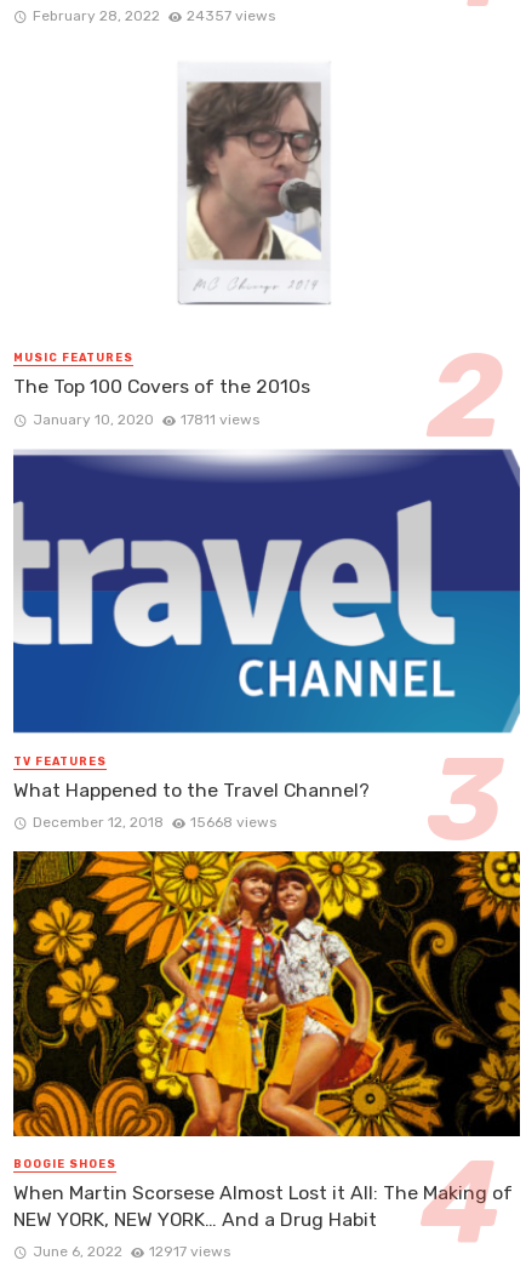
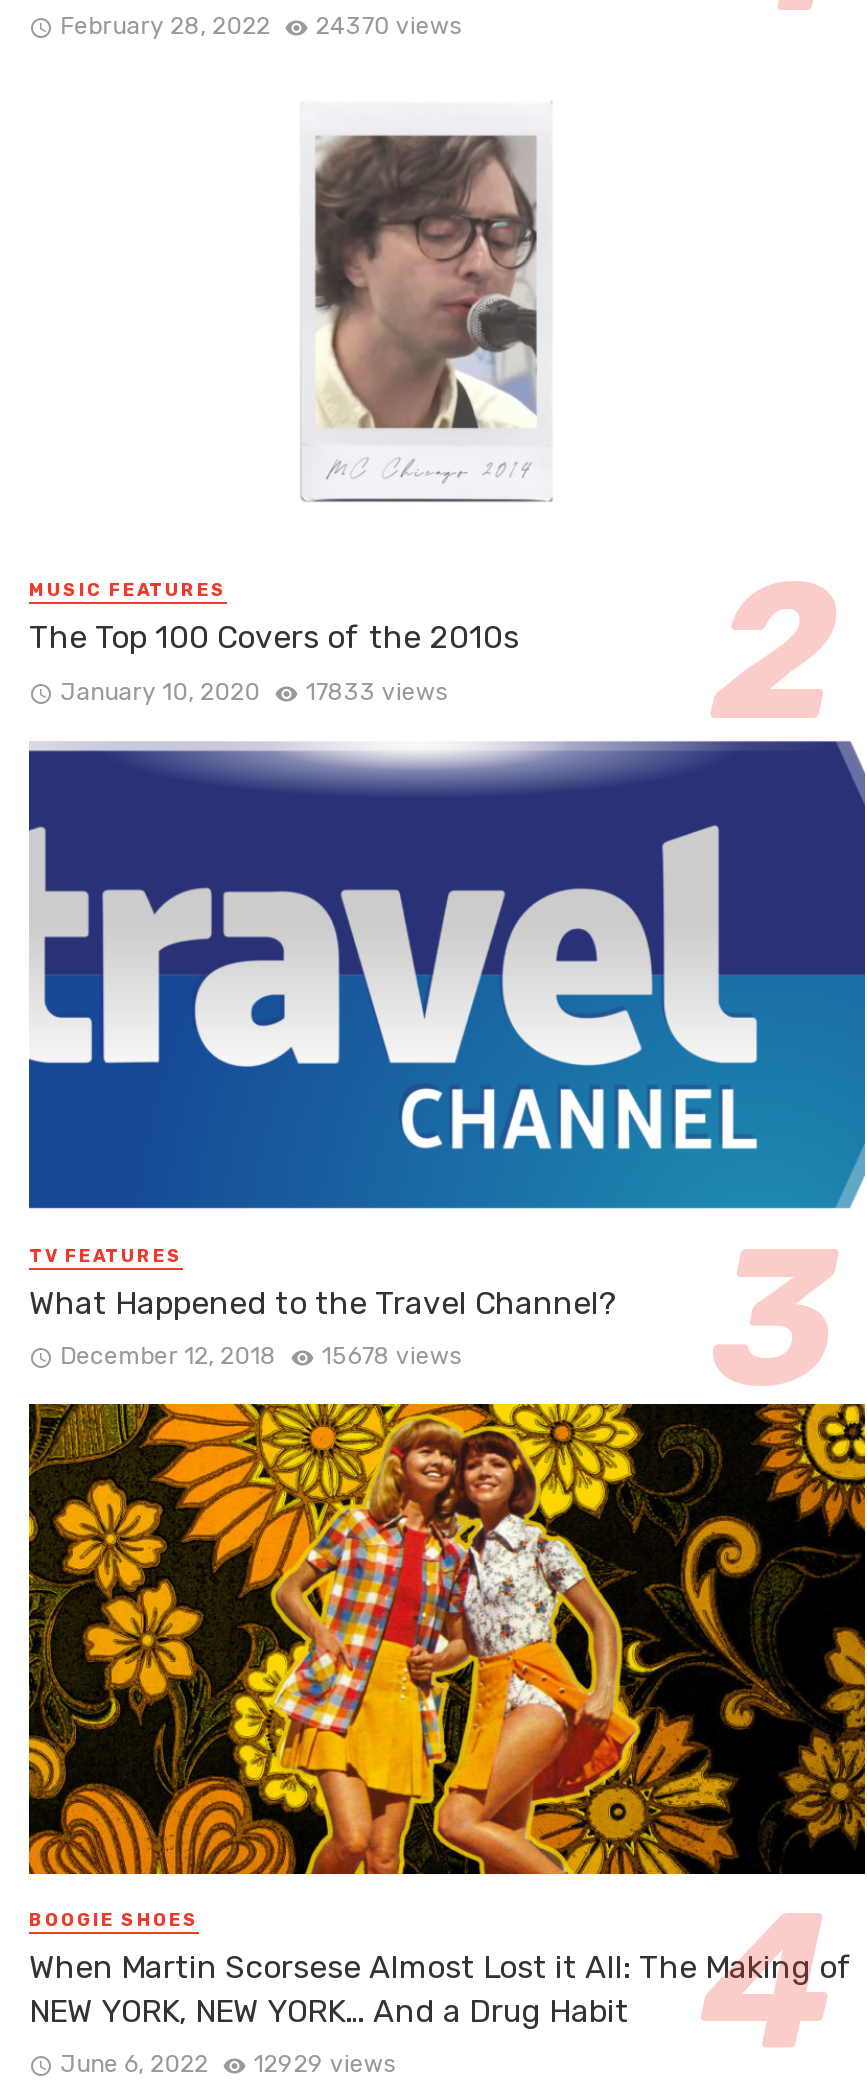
[32,8,276,25] February 28, 2022 24357 views -> [60,13,462,41] February 28, 2022 24370 views
[32,411,260,428] January 10, 2020 17811 views -> [60,677,448,705] January 10, 2020 17833 views
[32,814,277,831] December 12, 2018 15668 views -> [60,1342,462,1370] December 12, 2018 15678 views
[32,1243,231,1260] June 6, 2022 12917 views -> [60,2051,396,2079] June 6, 2022 12929 views

